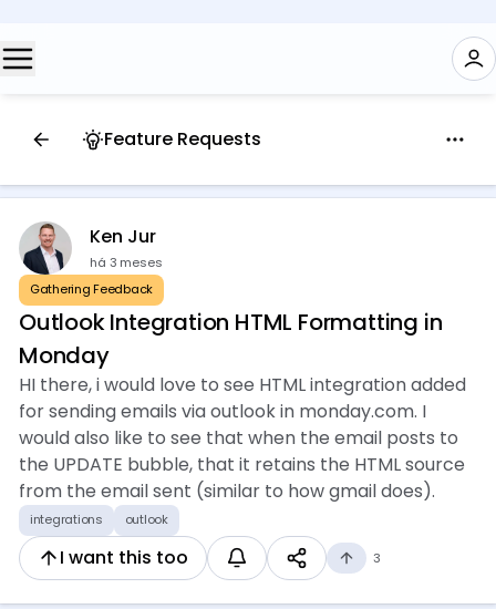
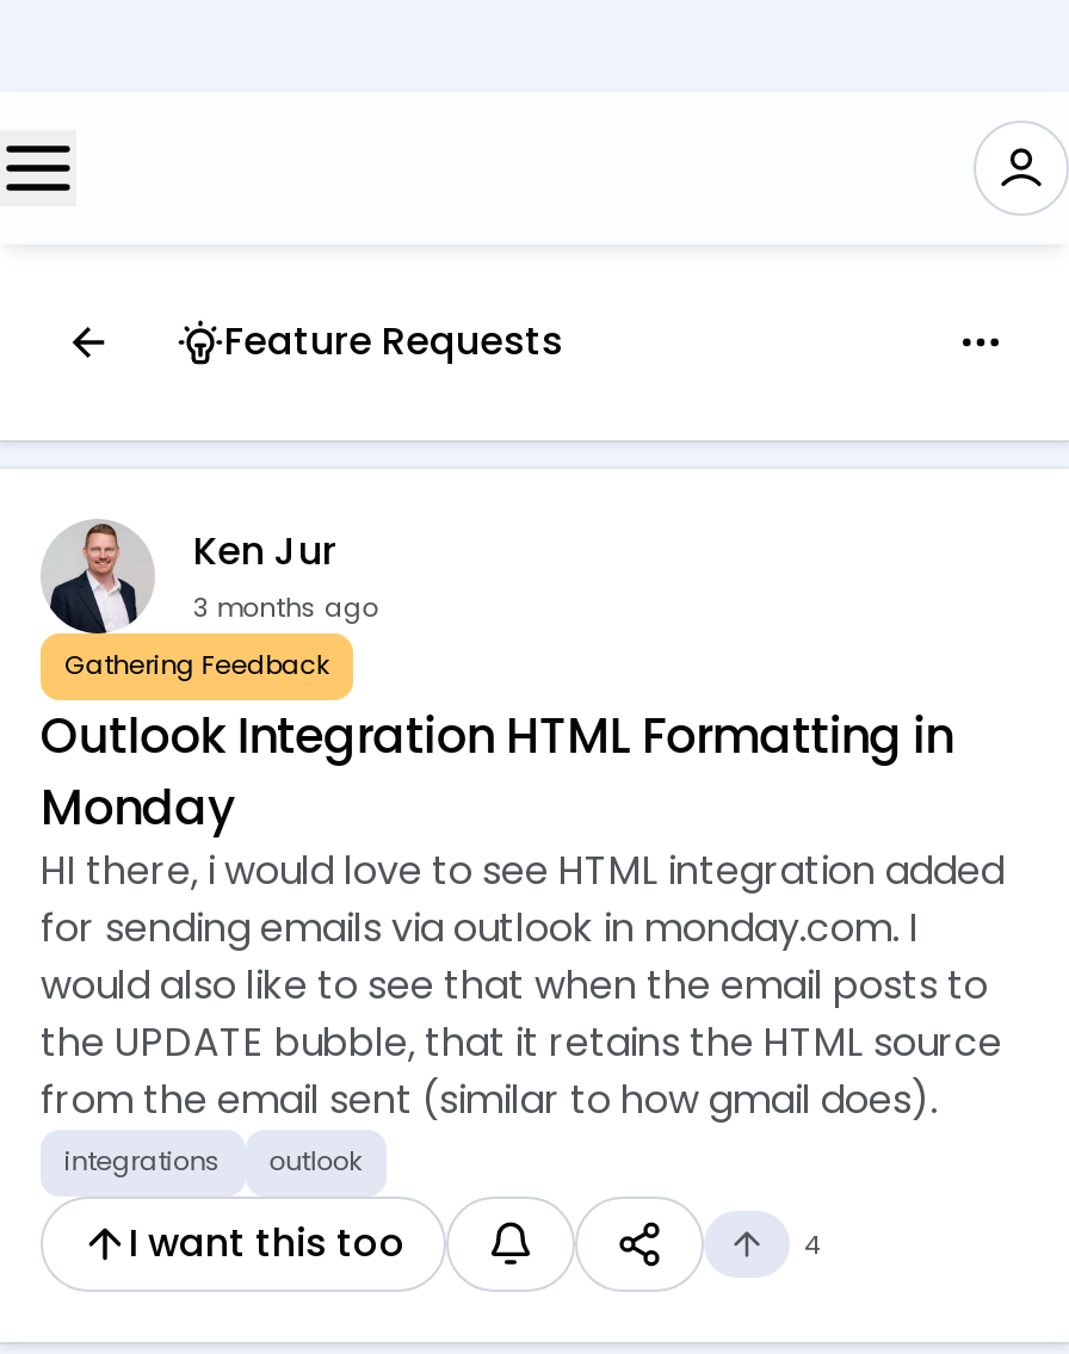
[90,254,163,271] há 3 meses -> [193,588,379,626] 3 months ago
[373,549,381,567] 3 -> [804,1225,821,1263] 4

